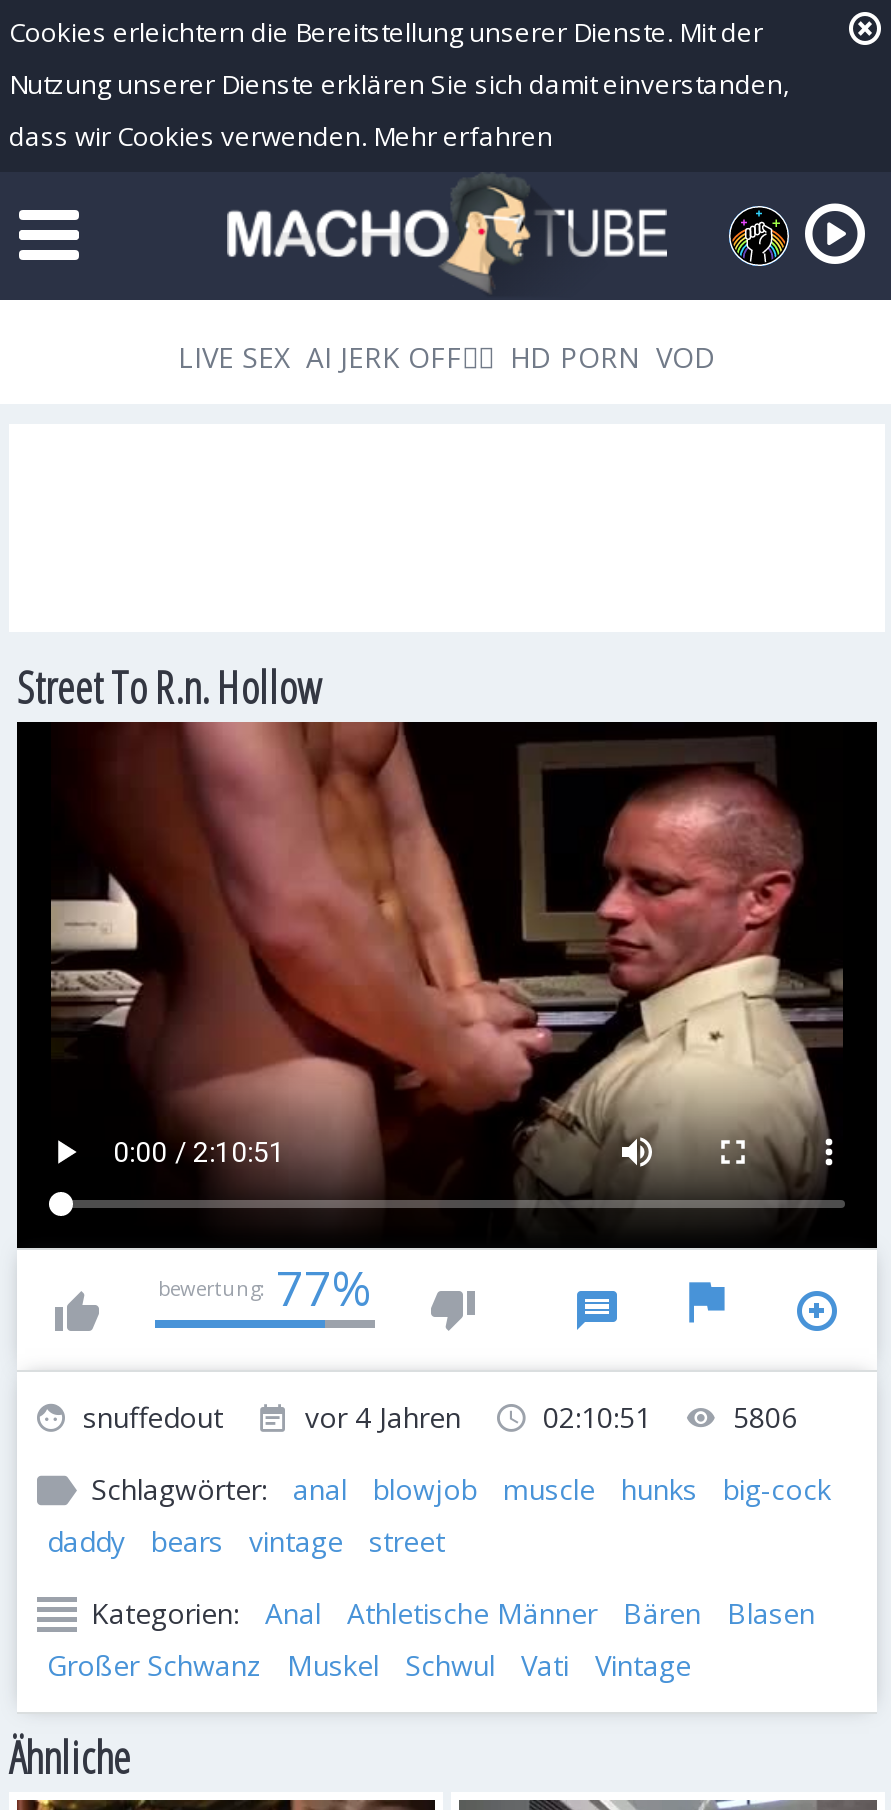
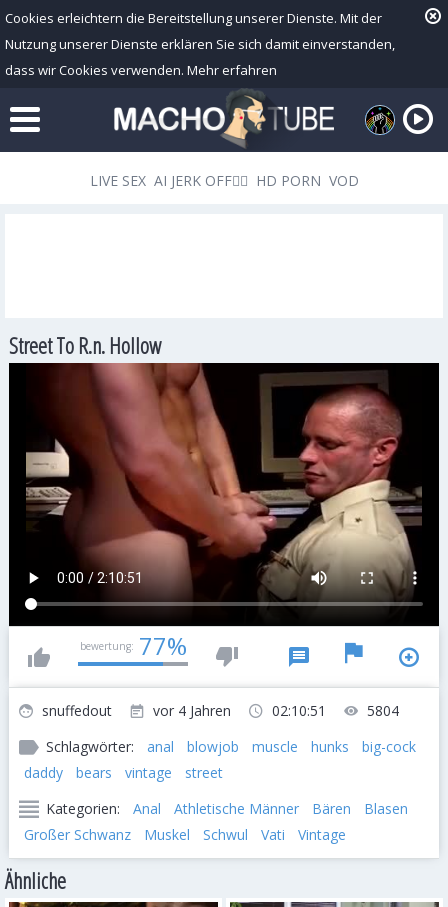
[733,1399,797,1437] 5806 -> [367,701,399,720] 5804

